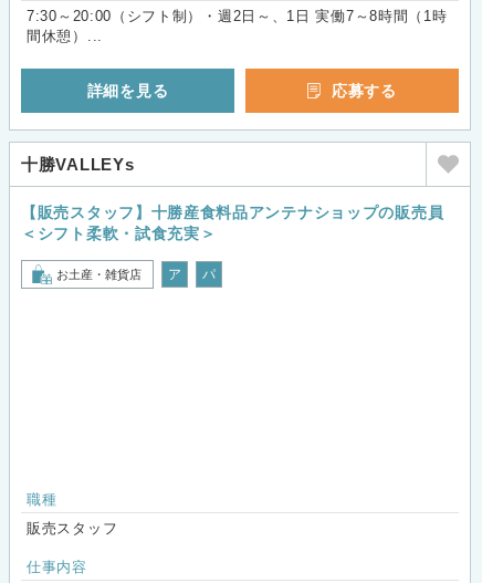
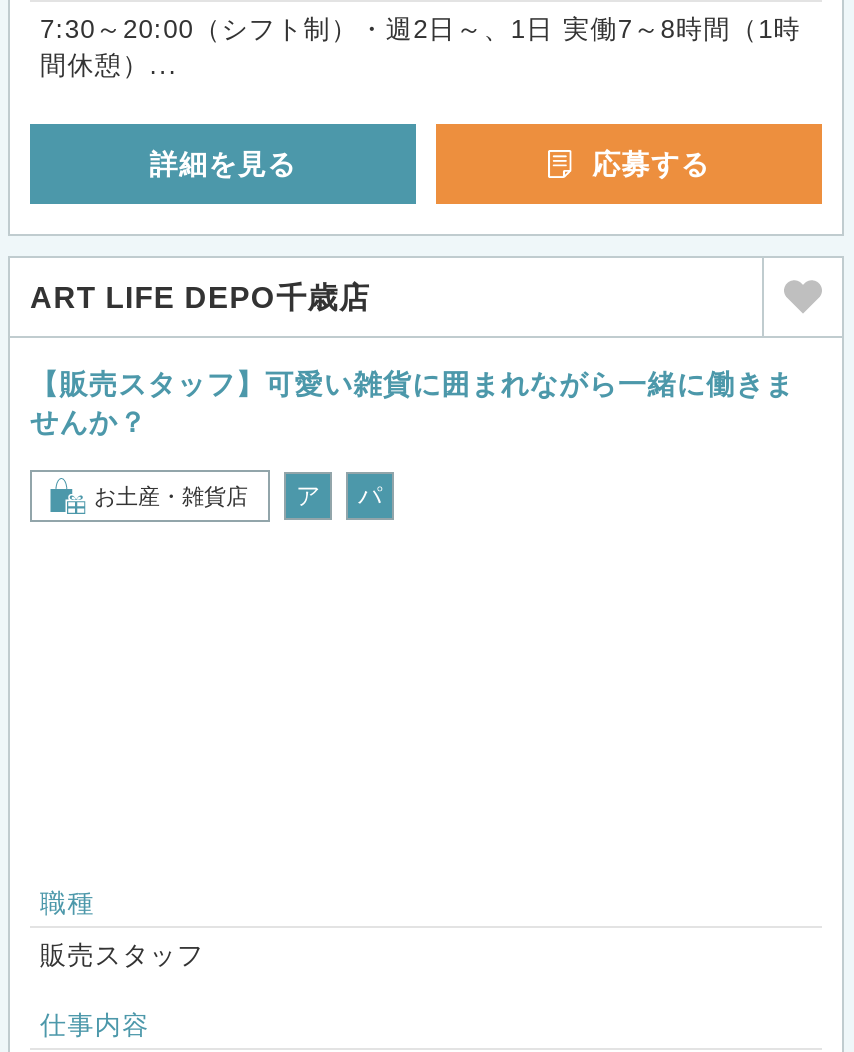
[21,155,134,174] 十勝VALLEYs -> [30,280,370,314] ART LIFE DEPO千歳店
[21,204,444,242] 【販売スタッフ】十勝産食料品アンテナショップの販売員 | ＜シフト柔軟・試食充実＞ -> [30,368,794,438] 【販売スタッフ】可愛い雑貨に囲まれながら一緒に働きま | せんか？

